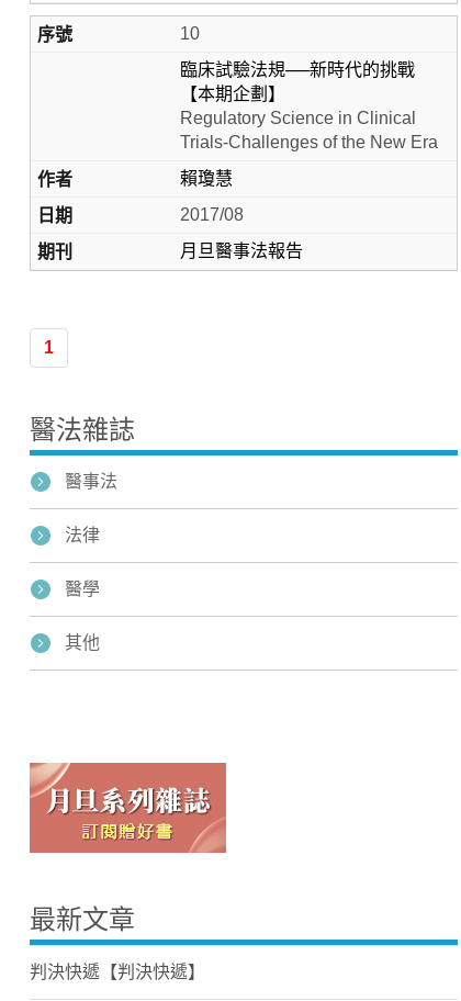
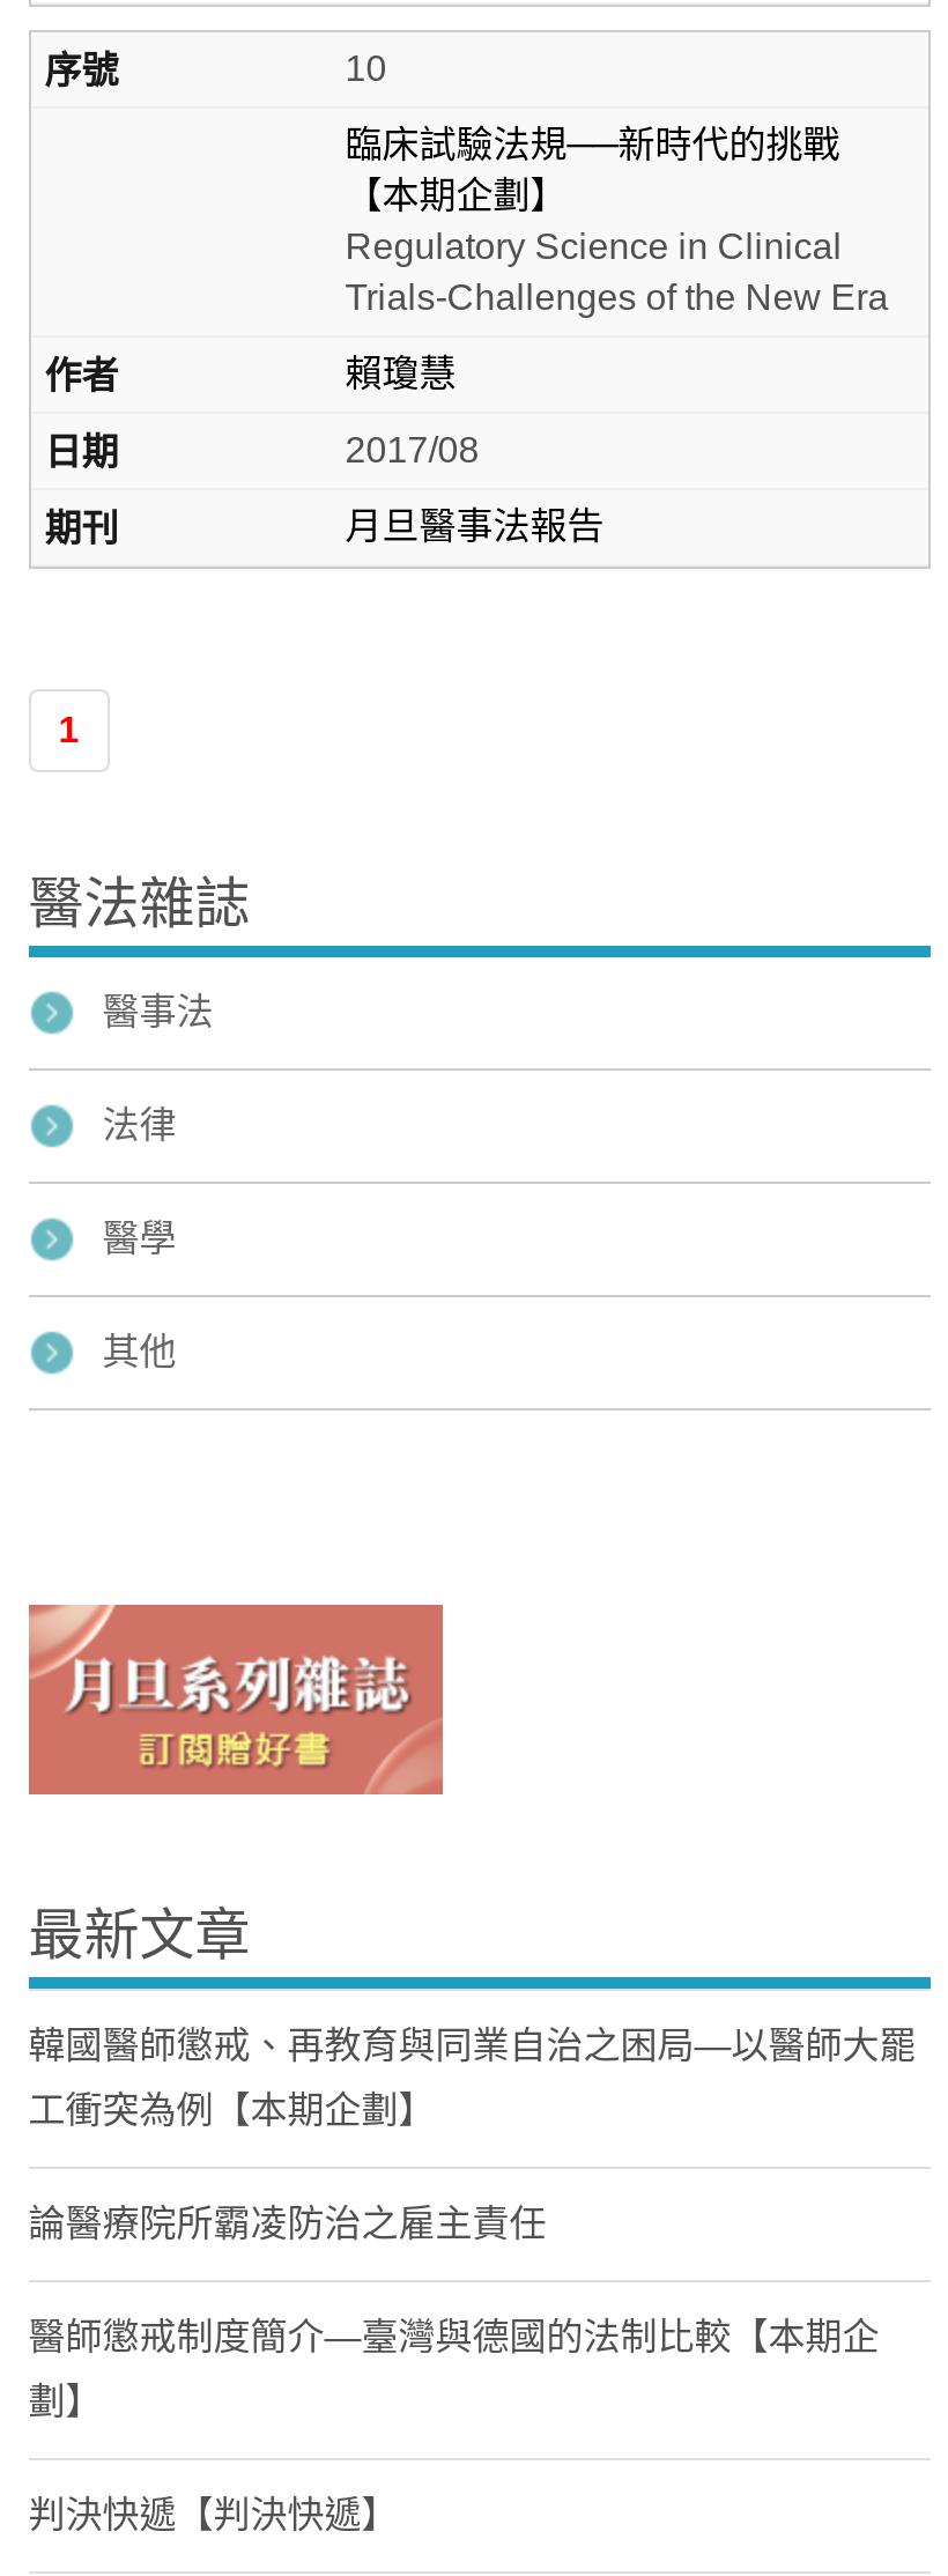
none -> [28,2026,916,2421] 韓國醫師懲戒、再教育與同業自治之困局—以醫師大罷 | 工衝突為例【本期企劃】 | 論醫療院所霸凌防治之雇主責任 | 醫師懲戒制度簡介—臺灣與德國的法制比較【本期企 | 劃】

